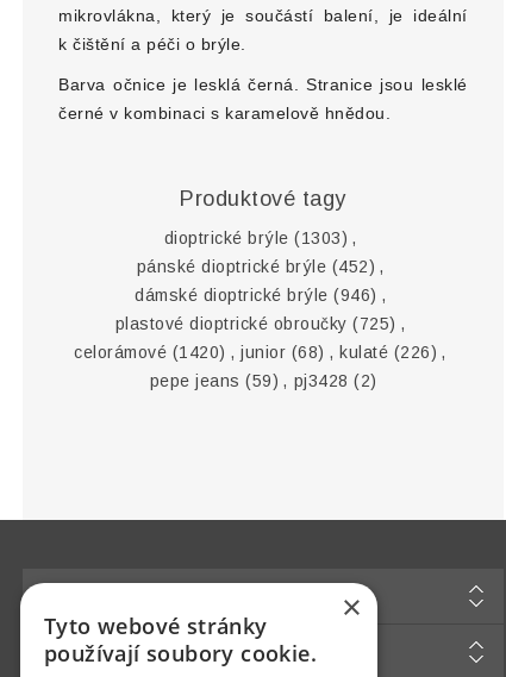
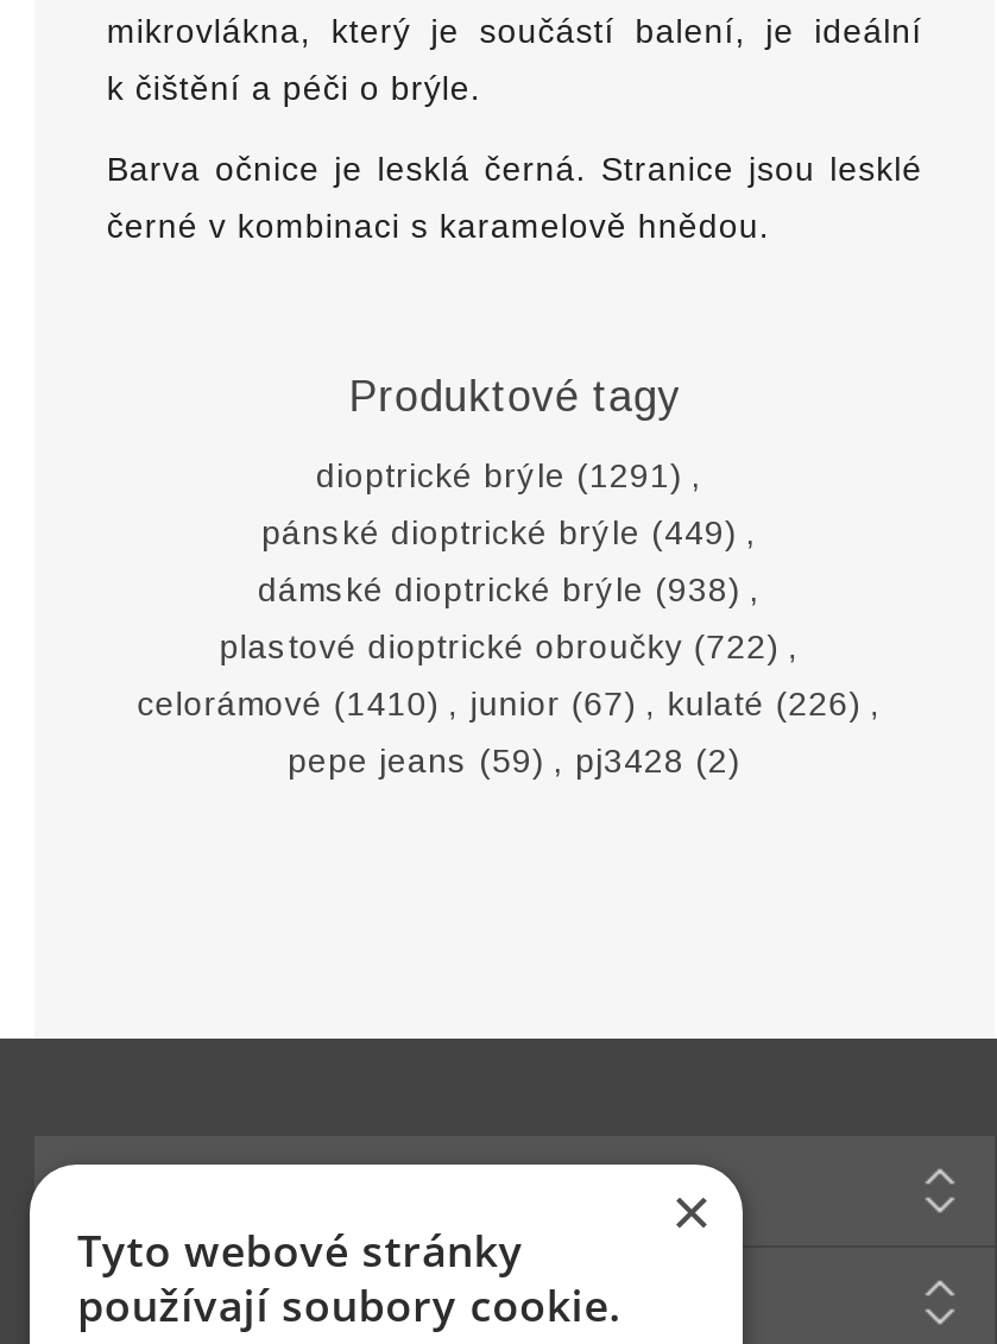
[164,228,357,247] dioptrické brýle (1303) , -> [316,456,701,494] dioptrické brýle (1291) ,
[136,257,384,276] pánské dioptrické brýle (452) , -> [261,513,756,551] pánské dioptrické brýle (449) ,
[135,286,386,305] dámské dioptrické brýle (946) , -> [258,570,759,608] dámské dioptrické brýle (938) ,
[115,314,405,333] plastové dioptrické obroučky (725) , -> [219,627,798,665] plastové dioptrické obroučky (722) ,
[74,343,446,362] celorámové (1420) , junior (68) , kulaté (226) , -> [137,684,880,723] celorámové (1410) , junior (67) , kulaté (226) ,

